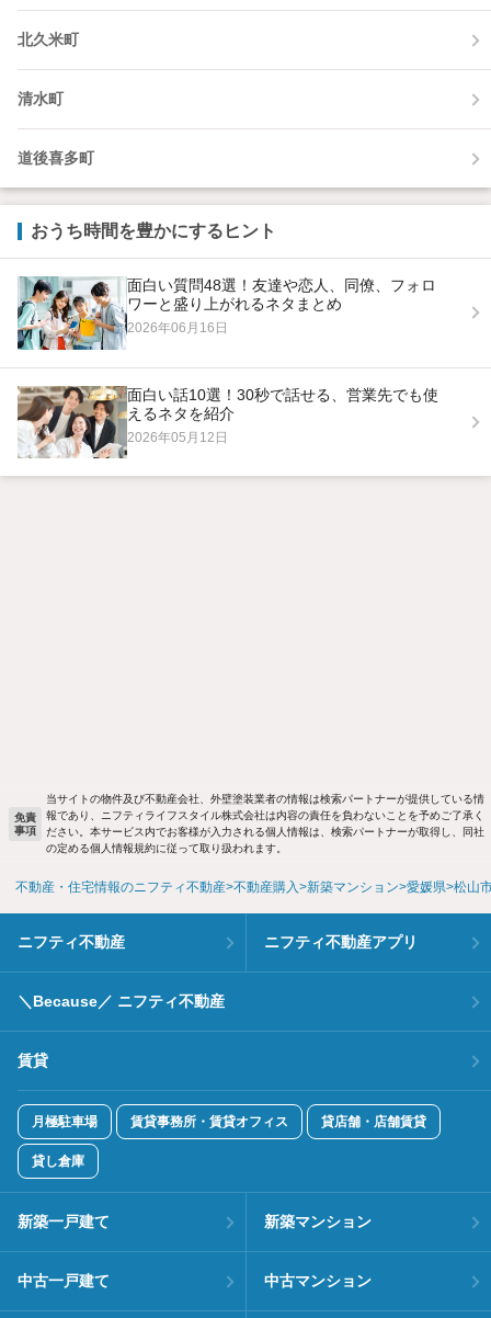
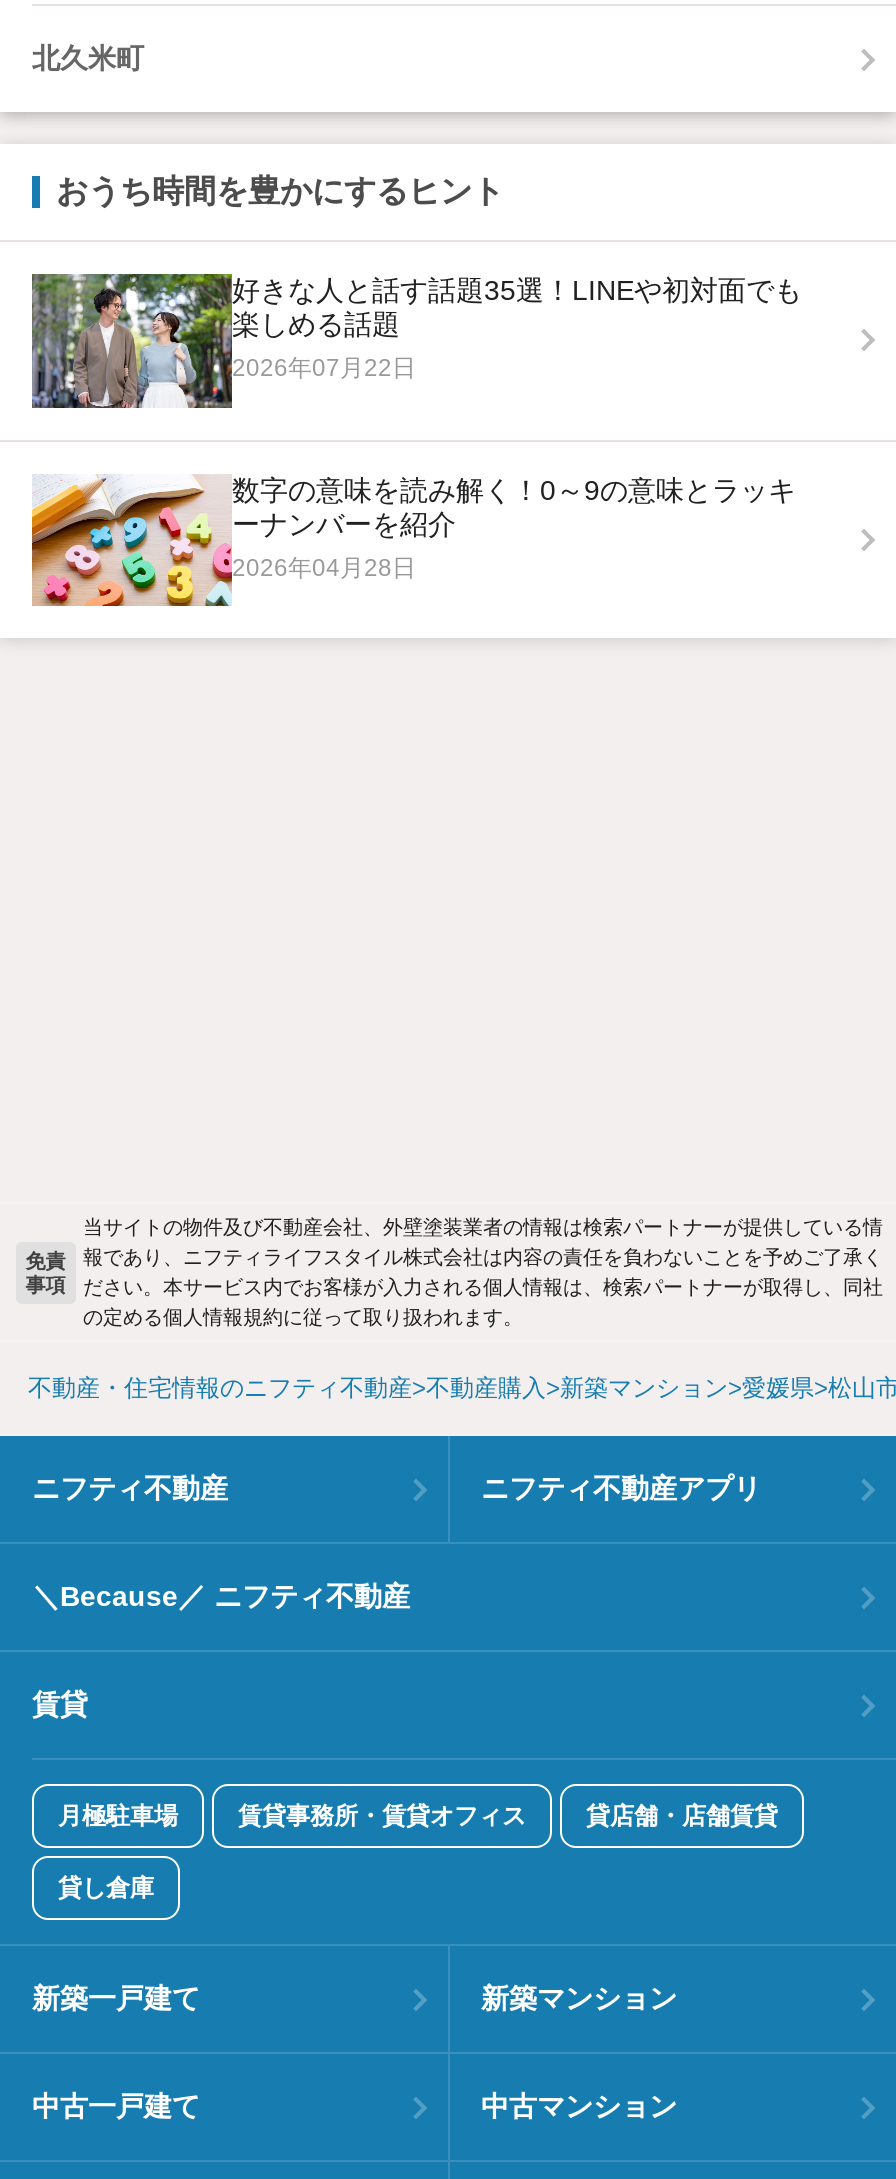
[18,90,94,167] 清水町 | 道後喜多町 -> none
[18,276,436,351] [image] | 面白い質問48選！友達や恋人、同僚、フォロ | ワーと盛り上がれるネタまとめ | 2026年06月16日 -> [30,272,802,410] [image] | 好きな人と話す話題35選！LINEや初対面でも | 楽しめる話題 | 2026年07月22日
[16,385,438,459] [image] | 面白い話10選！30秒で話せる、営業先でも使 | えるネタを紹介 | 2026年05月12日 -> [30,473,796,608] [image] | 数字の意味を読み解く！0～9の意味とラッキ | ーナンバーを紹介 | 2026年04月28日

